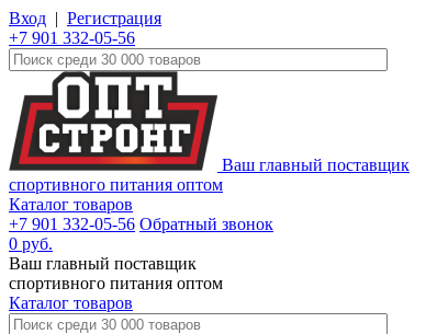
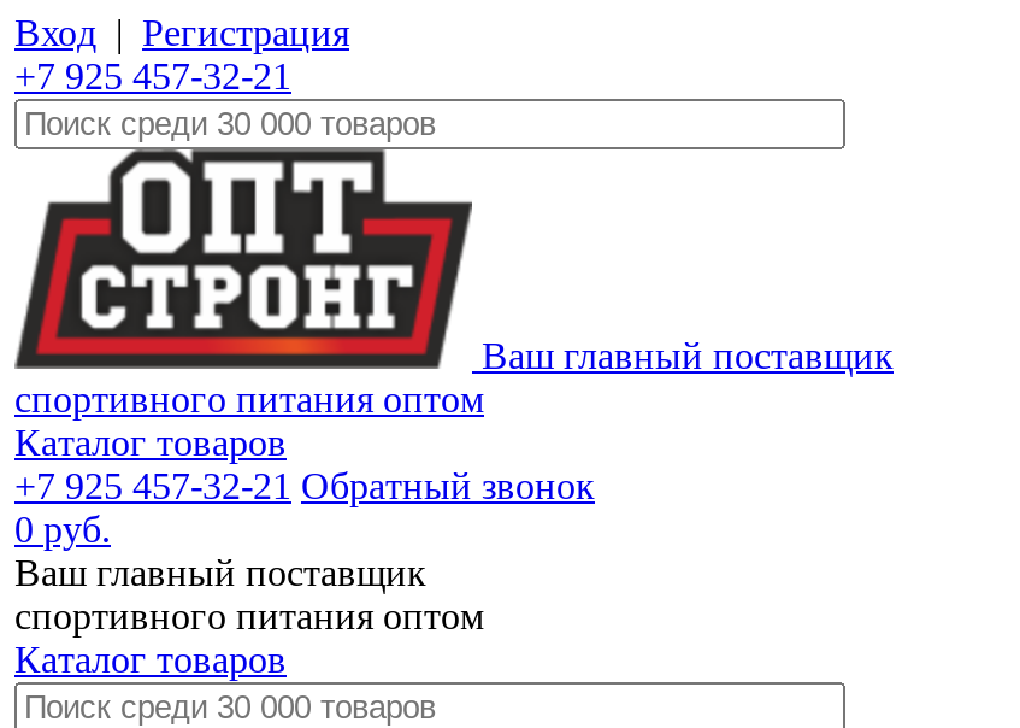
[9,28,135,47] +7 901 332-05-56 -> [14,55,291,96] +7 925 457-32-21
[9,215,273,233] +7 901 332-05-56 Обратный звонок -> [14,465,595,506] +7 925 457-32-21 Обратный звонок

